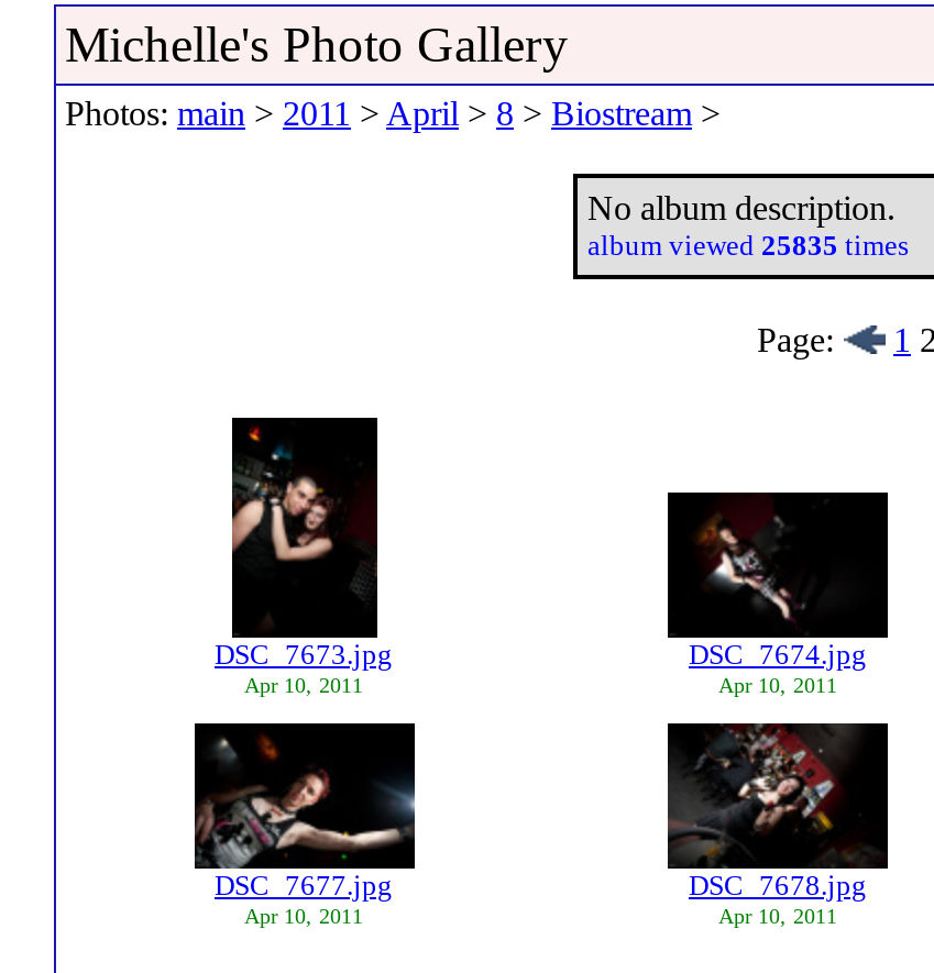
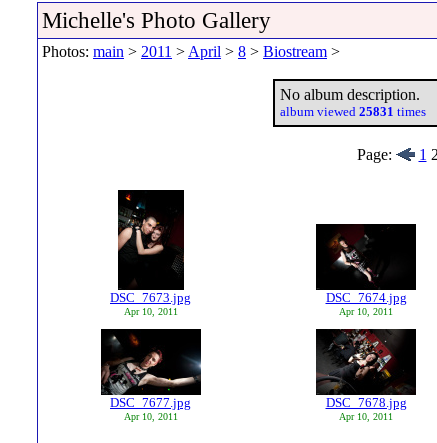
[587,229,909,262] album viewed 25835 times -> [279,104,425,119] album viewed 25831 times

